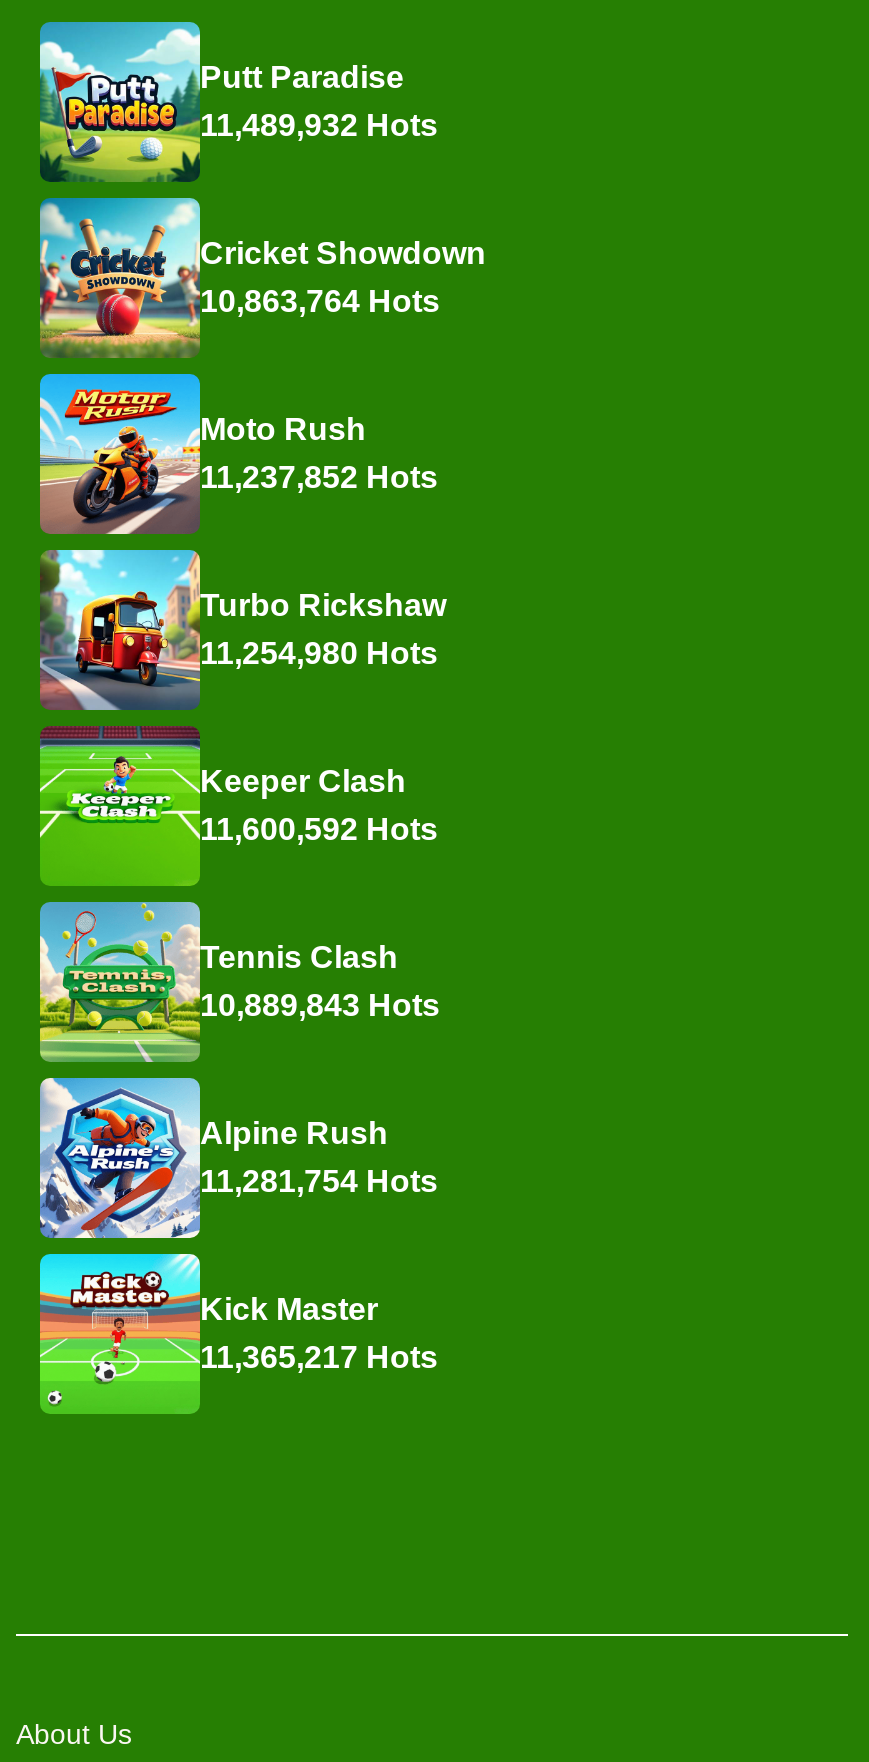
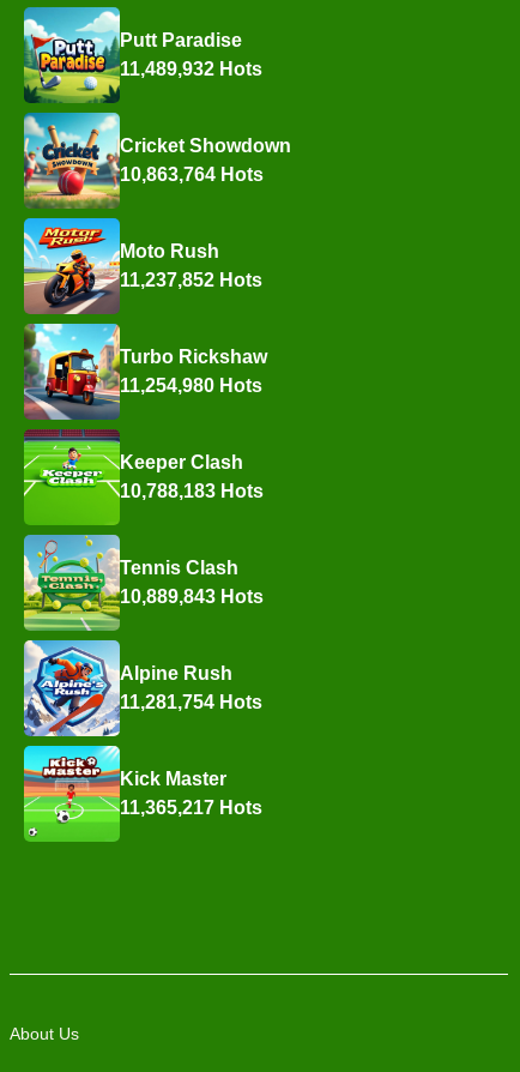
[200,812,438,846] 11,600,592 Hots -> [120,481,264,501] 10,788,183 Hots

